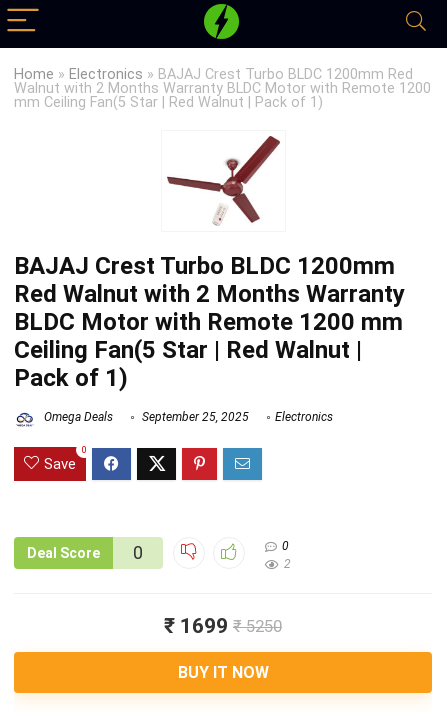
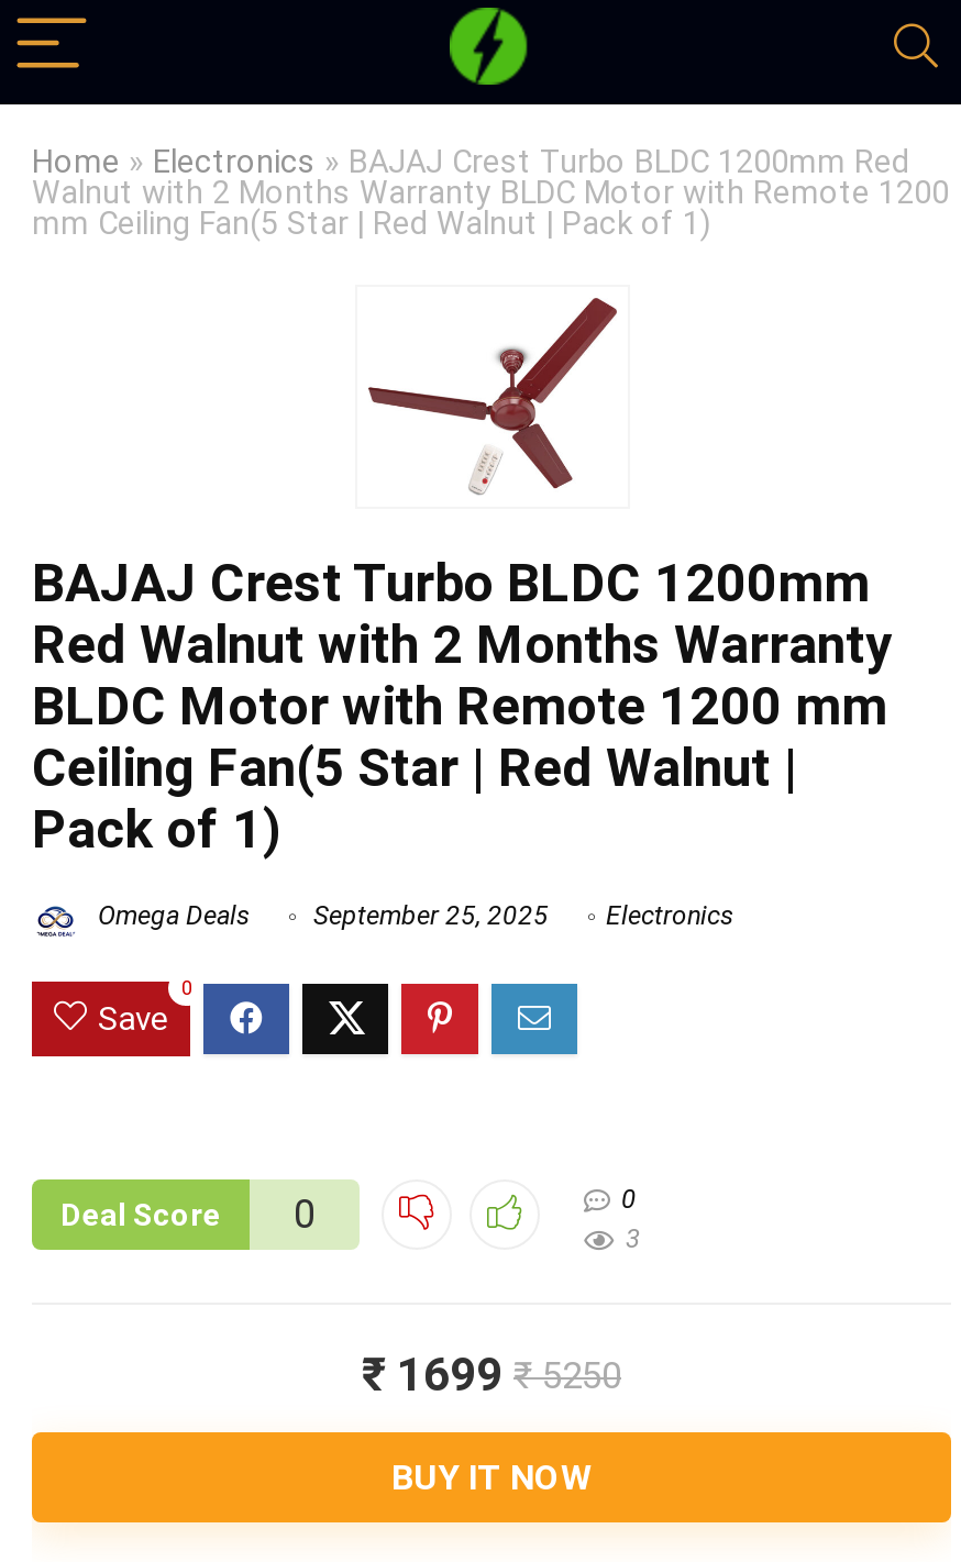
[284,557,291,571] 2 -> [626,1223,641,1254] 3

